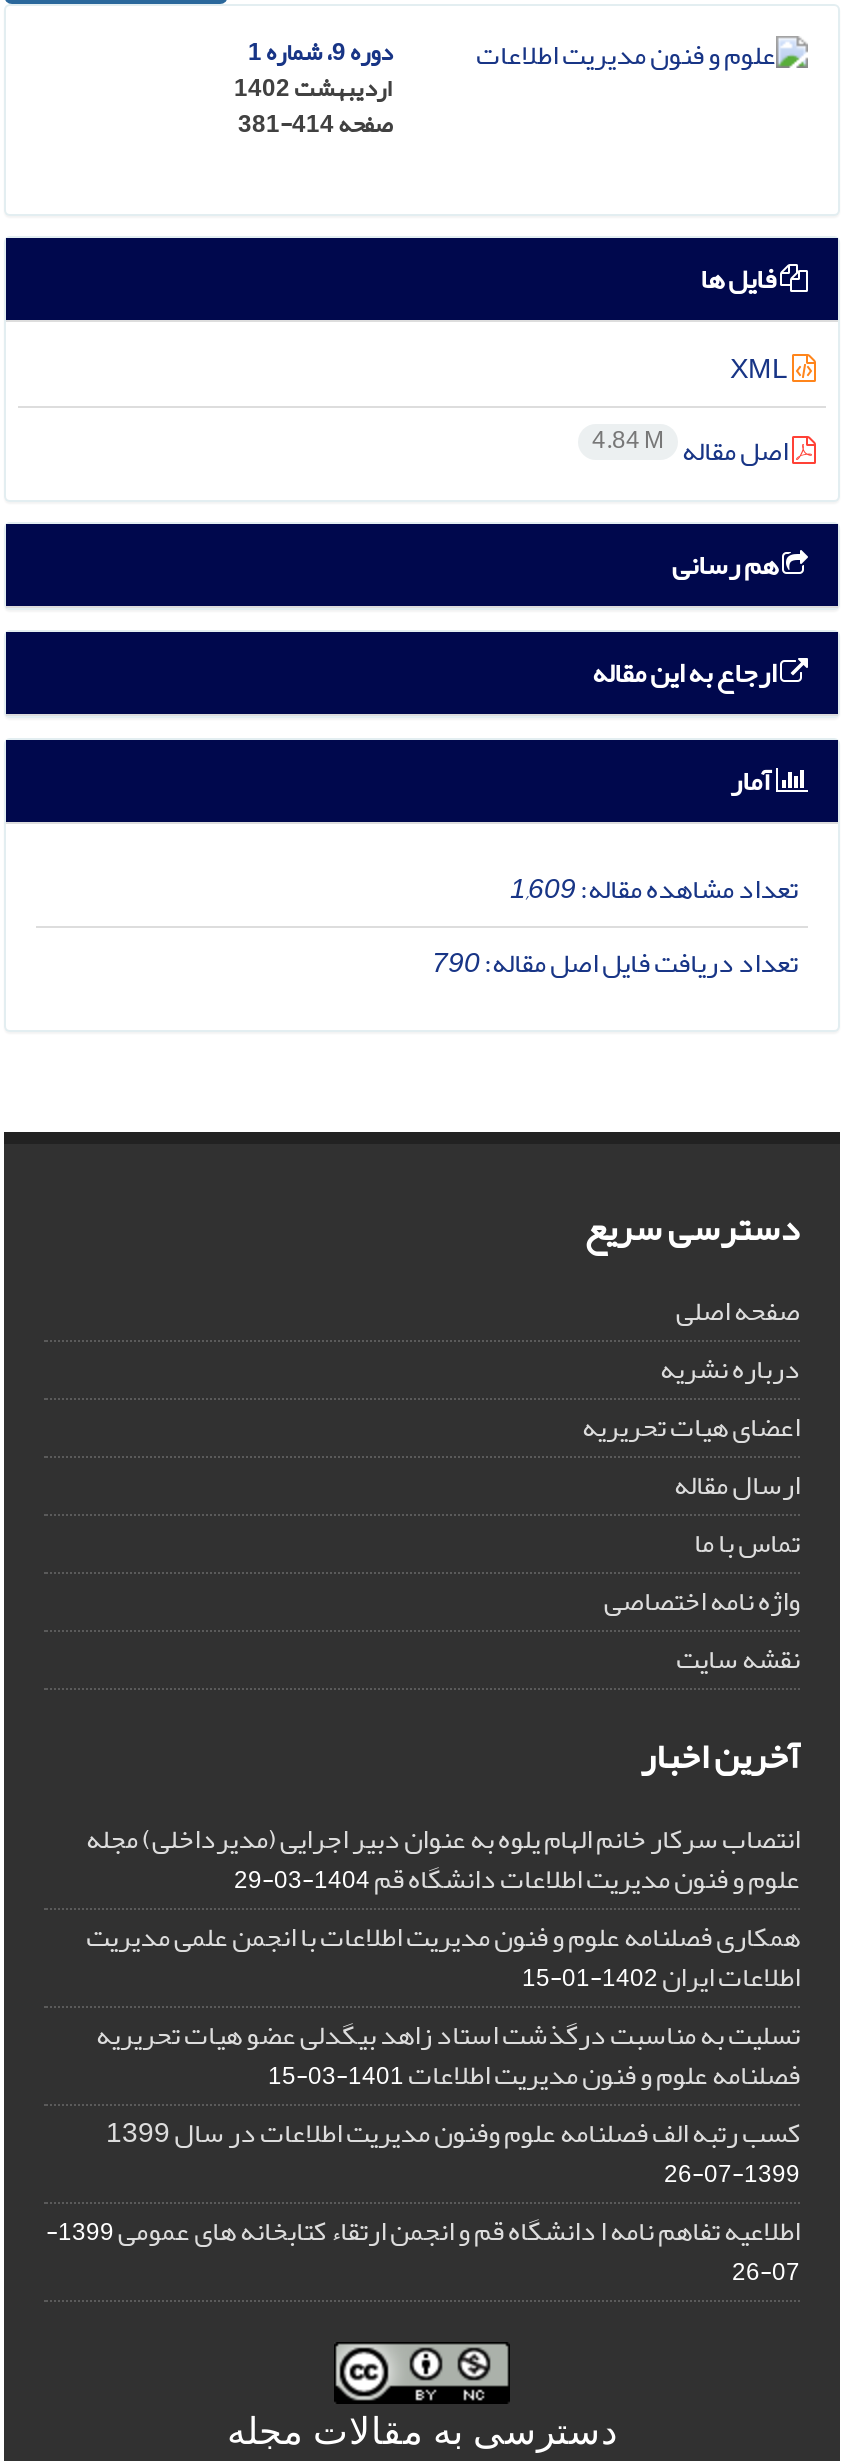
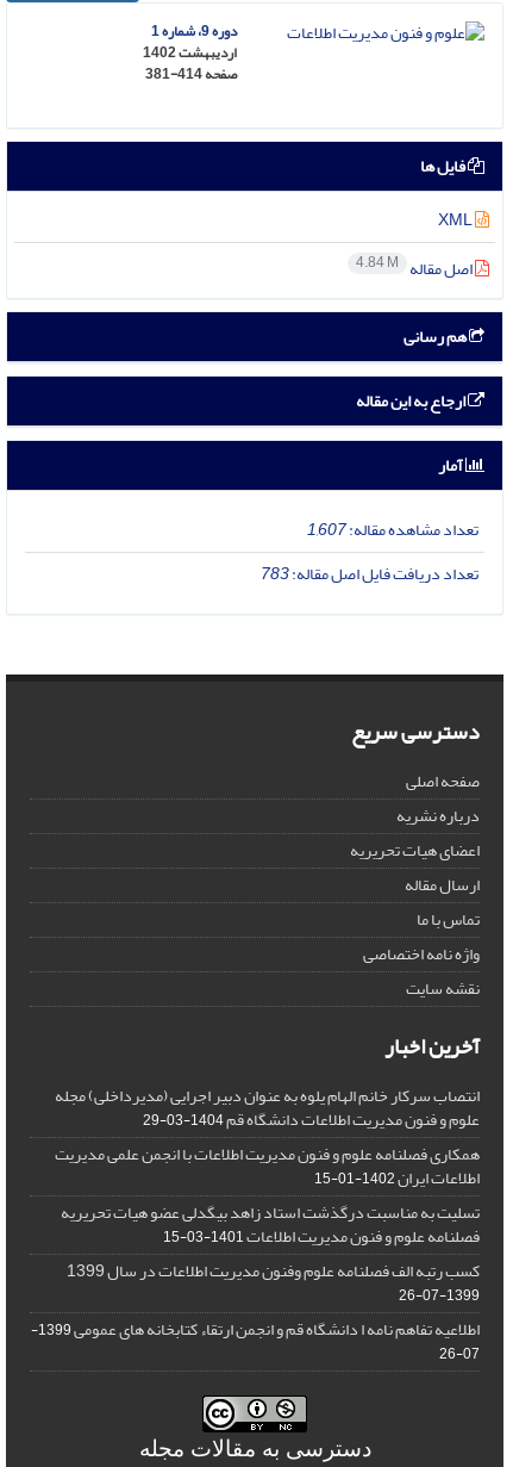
[510,861,798,915] تعداد مشاهده مقاله:1,609 -> [307,513,478,545] تعداد مشاهده مقاله:1,607
[432,935,798,989] تعداد دریافت فایل اصل مقاله:790 -> [261,557,478,590] تعداد دریافت فایل اصل مقاله:783

